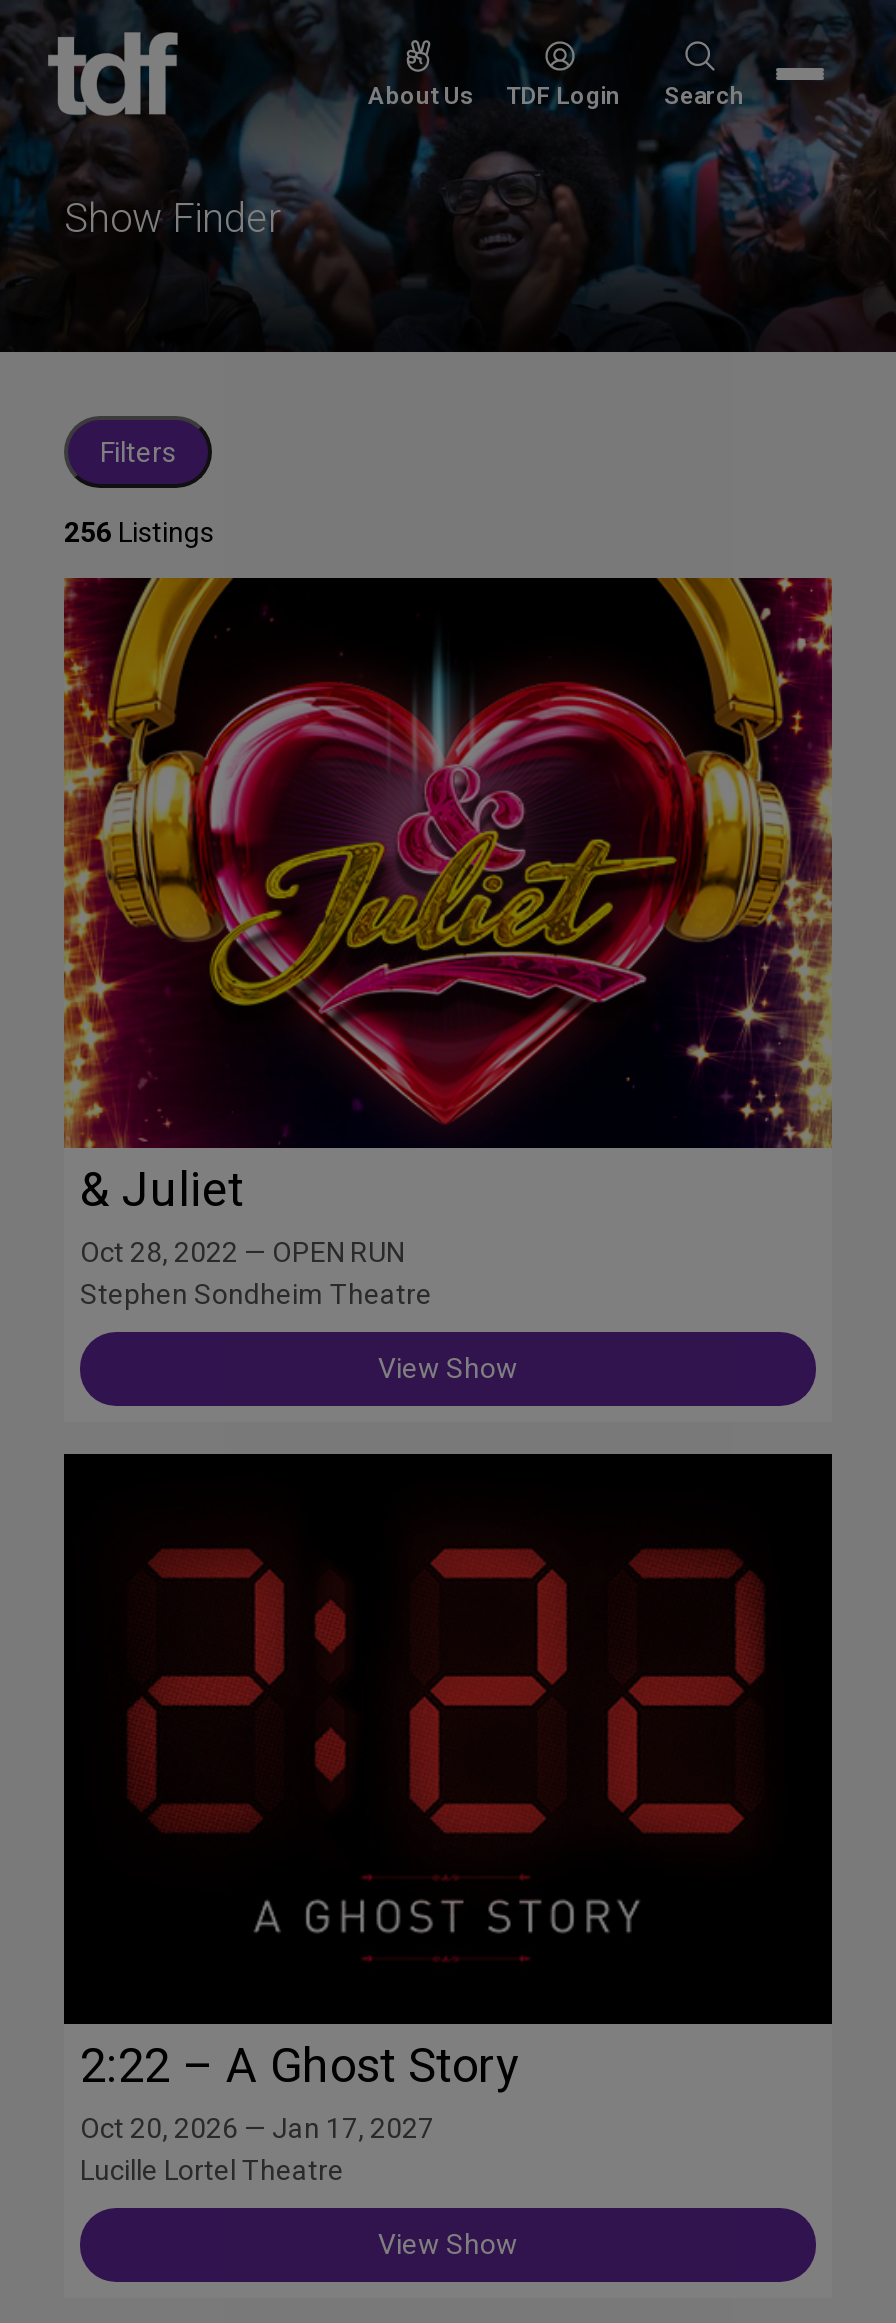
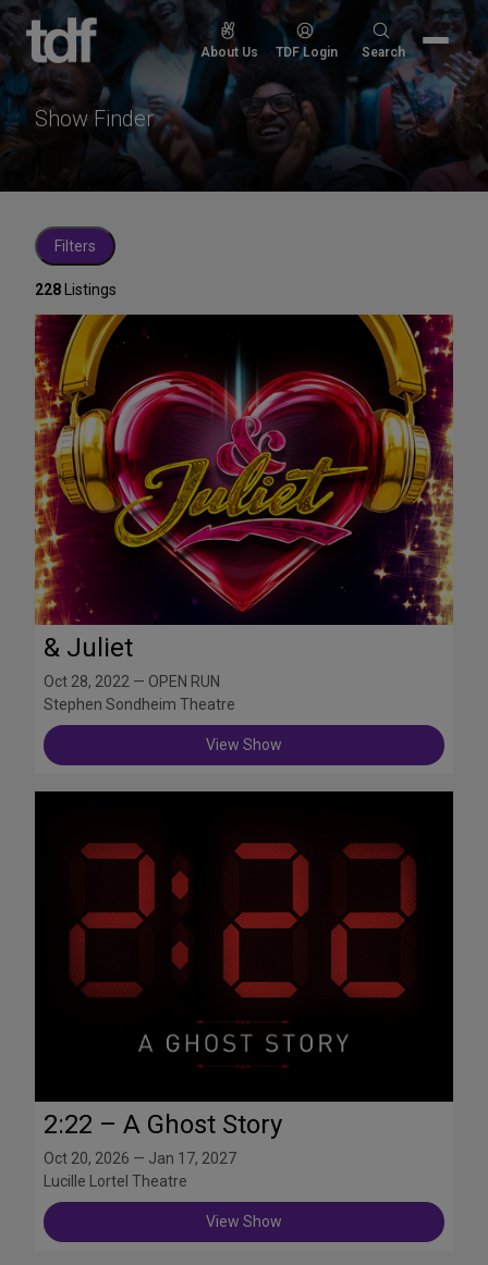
[64,516,214,548] 256 Listings -> [35,281,117,298] 228 Listings

